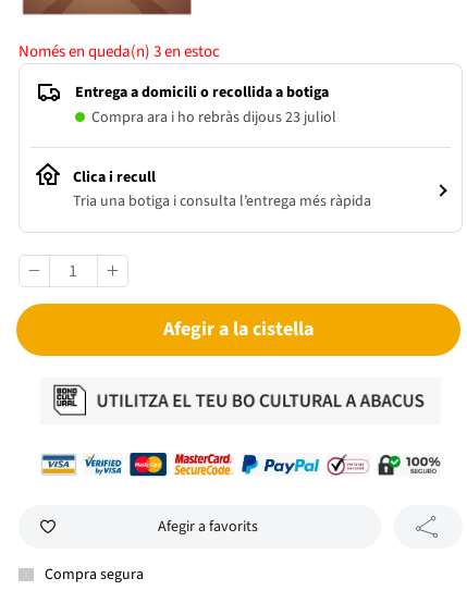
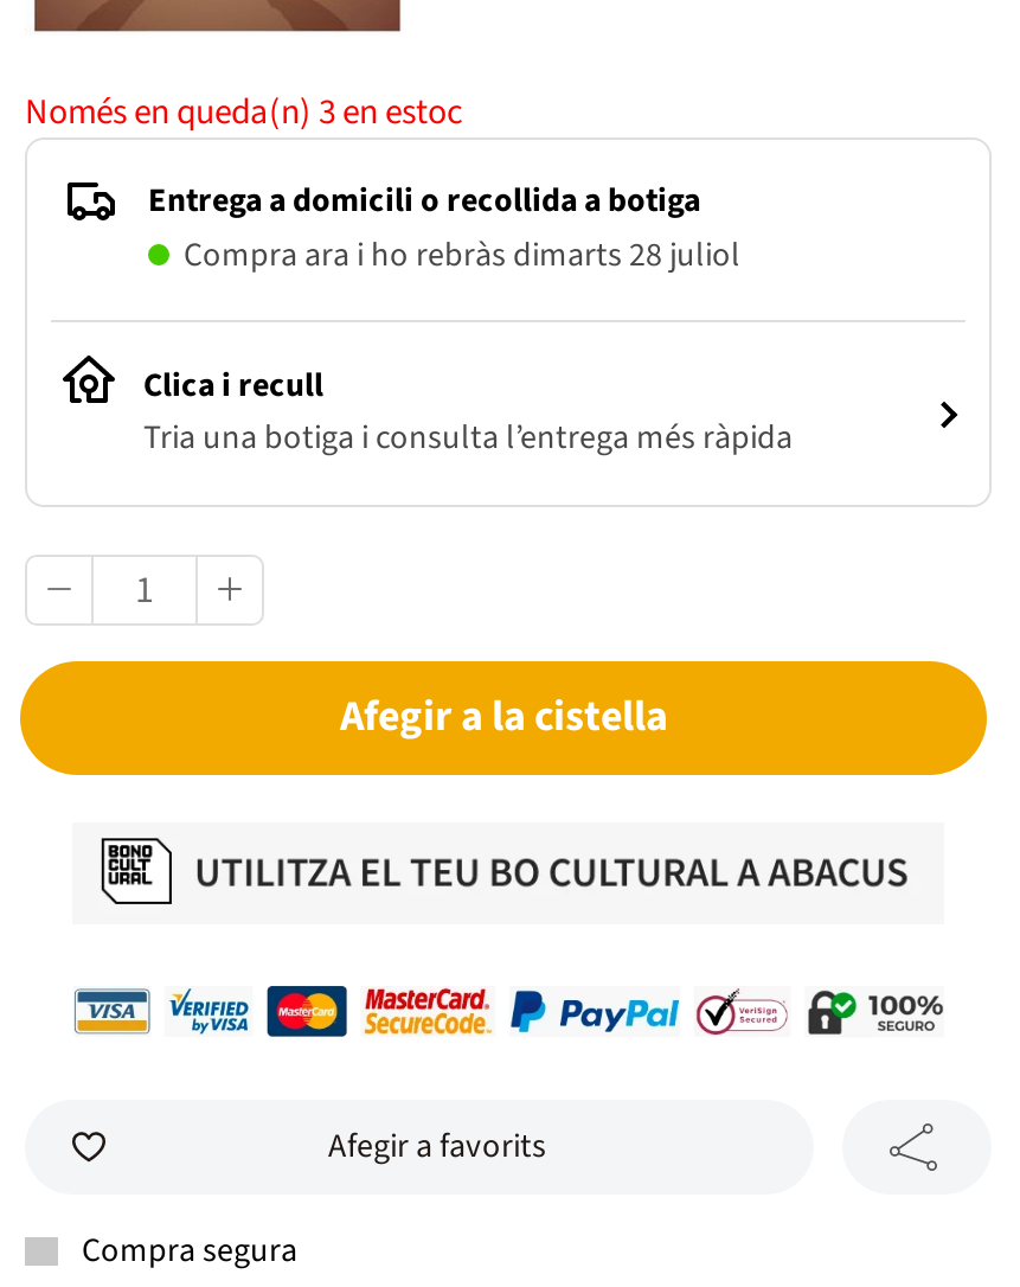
[91,107,336,129] Compra ara i ho rebràs dijous 23 juliol -> [184,233,740,280] Compra ara i ho rebràs dimarts 28 juliol

